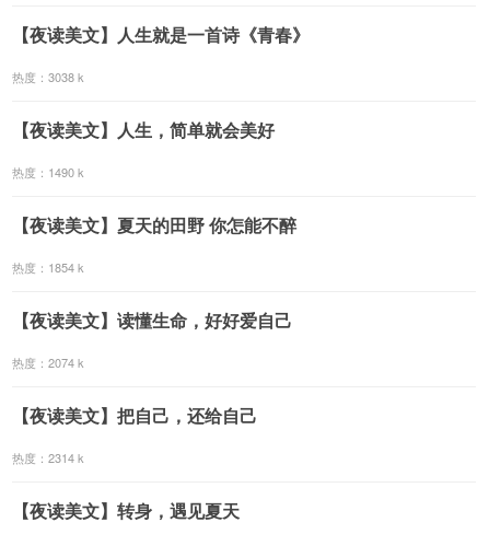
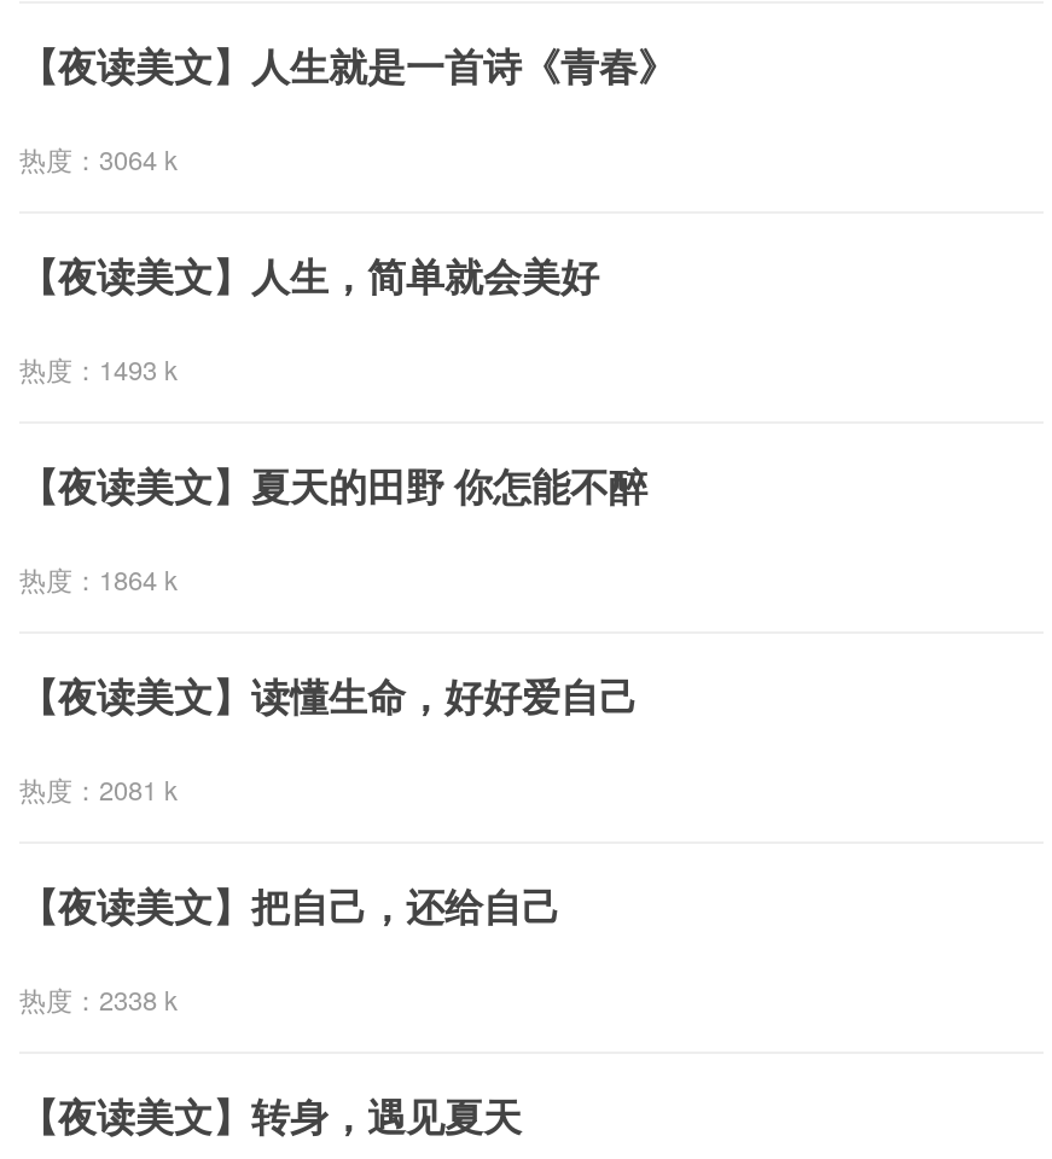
[12,68,84,85] 热度：3038 k -> [19,139,179,177] 热度：3064 k
[12,163,84,181] 热度：1490 k -> [19,349,179,388] 热度：1493 k
[12,258,84,276] 热度：1854 k -> [19,559,179,598] 热度：1864 k
[12,353,84,371] 热度：2074 k -> [19,769,179,808] 热度：2081 k
[12,449,84,466] 热度：2314 k -> [19,979,179,1018] 热度：2338 k

